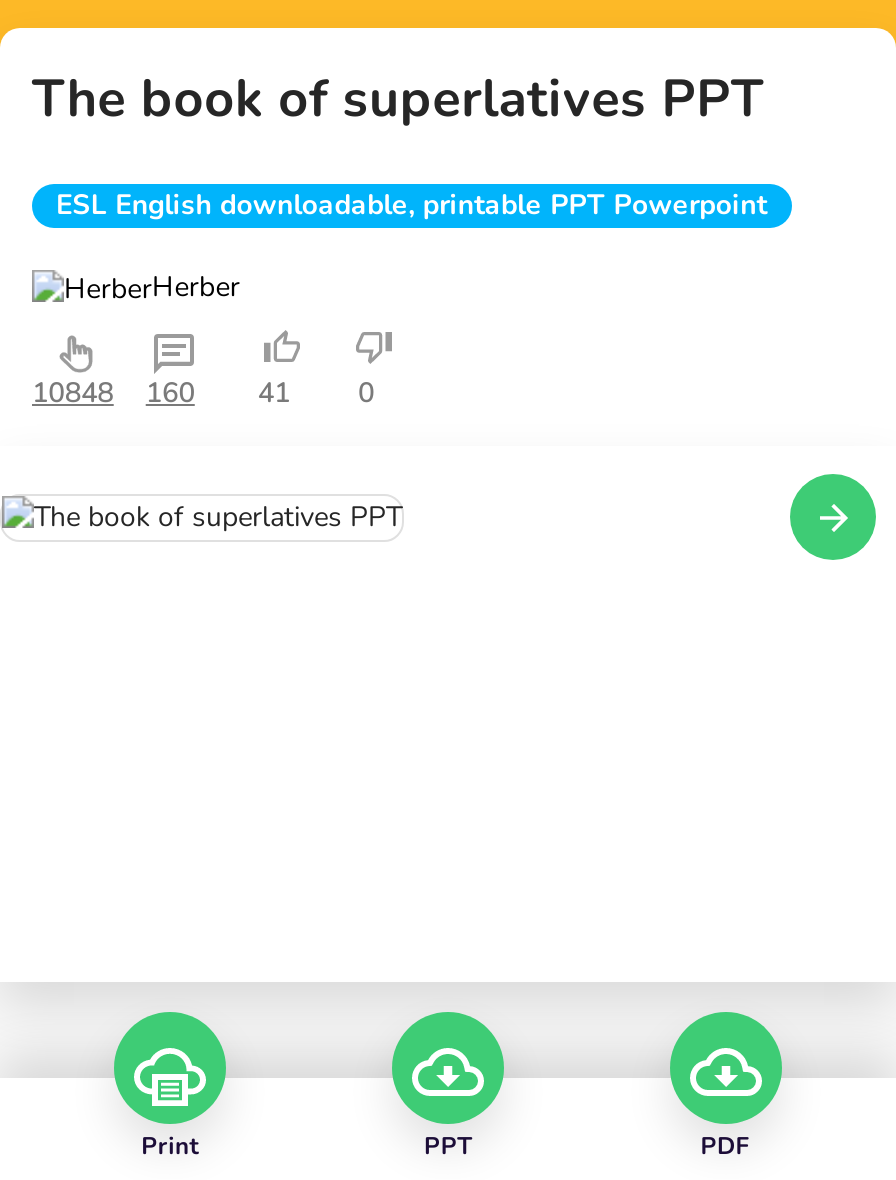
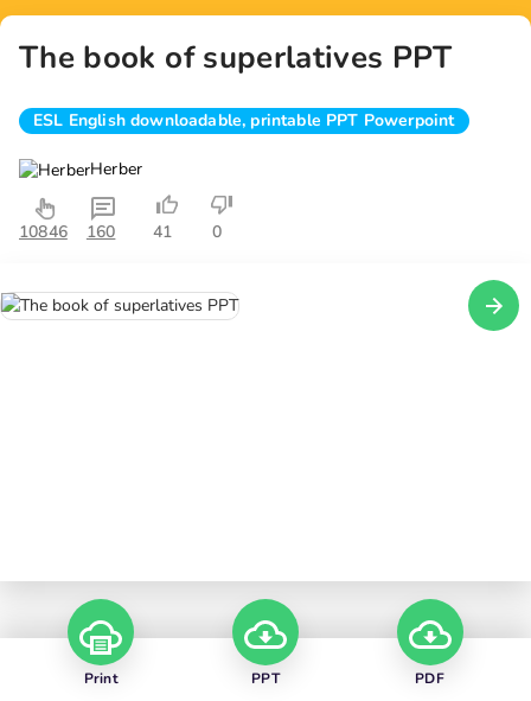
[32,373,374,411] 10848 160 41 0 -> [19,220,222,243] 10846 160 41 0

